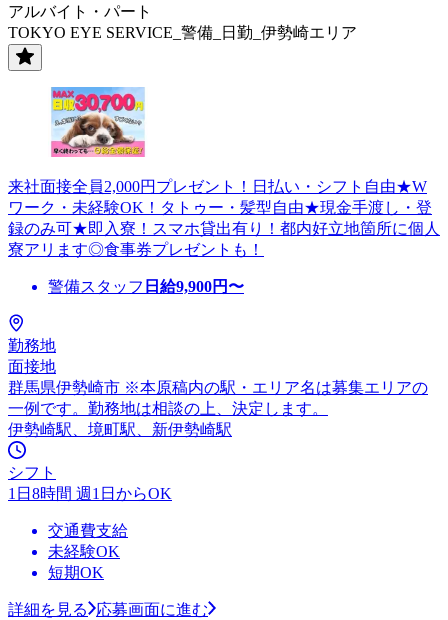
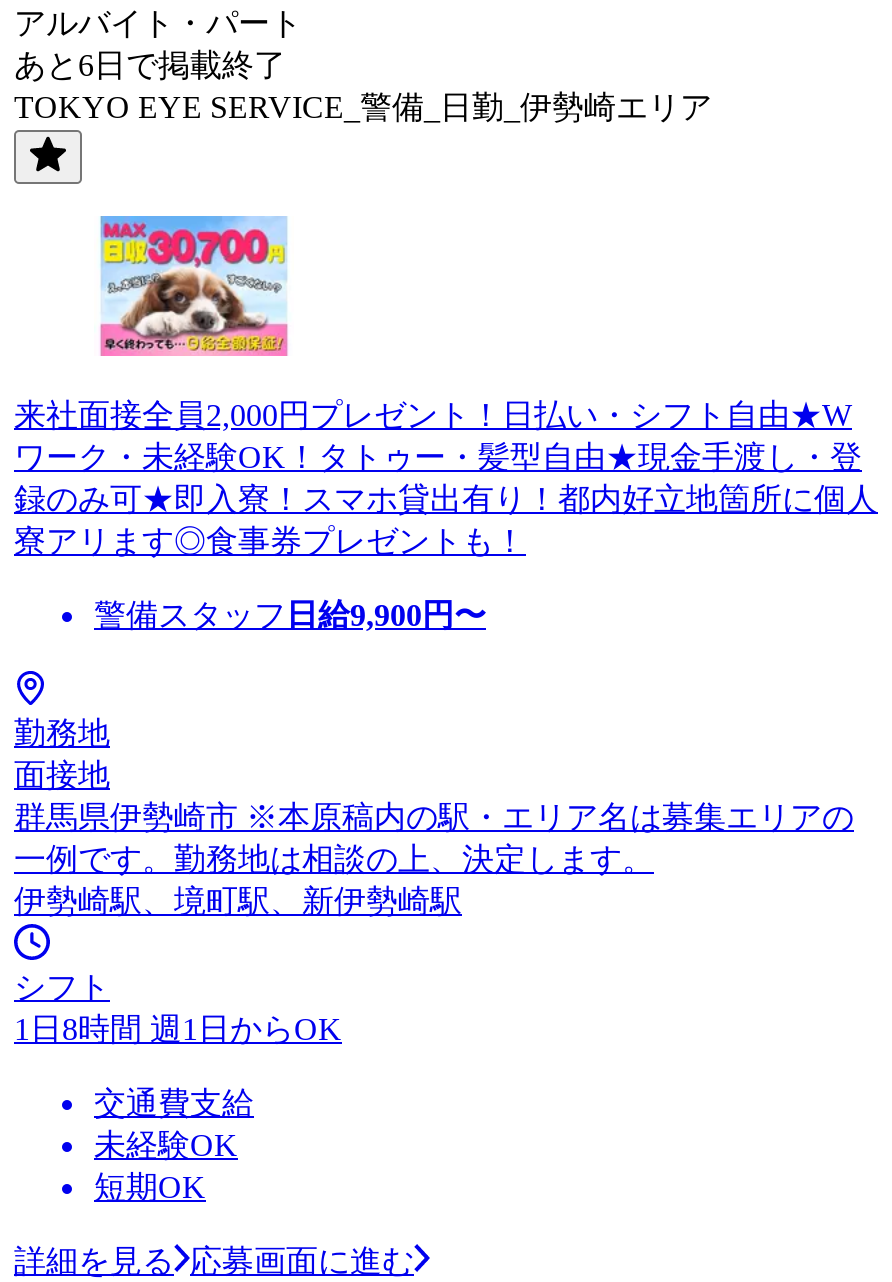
none -> [14,48,286,82] あと6日で掲載終了

